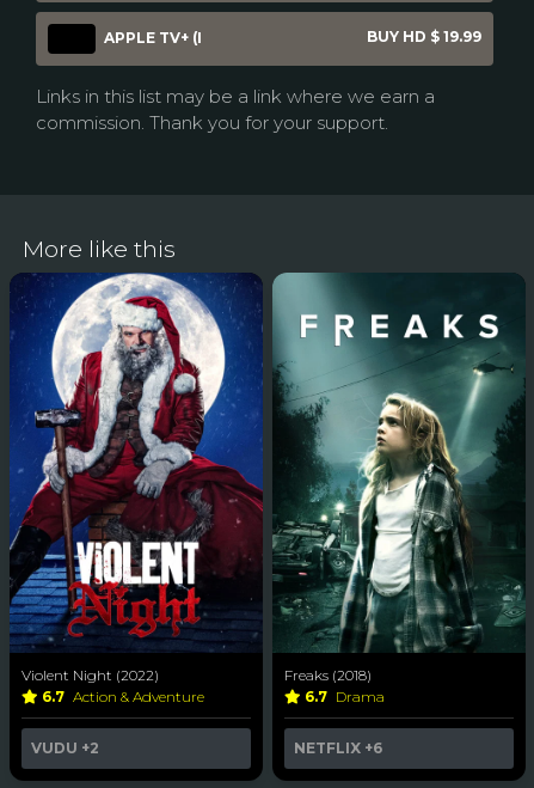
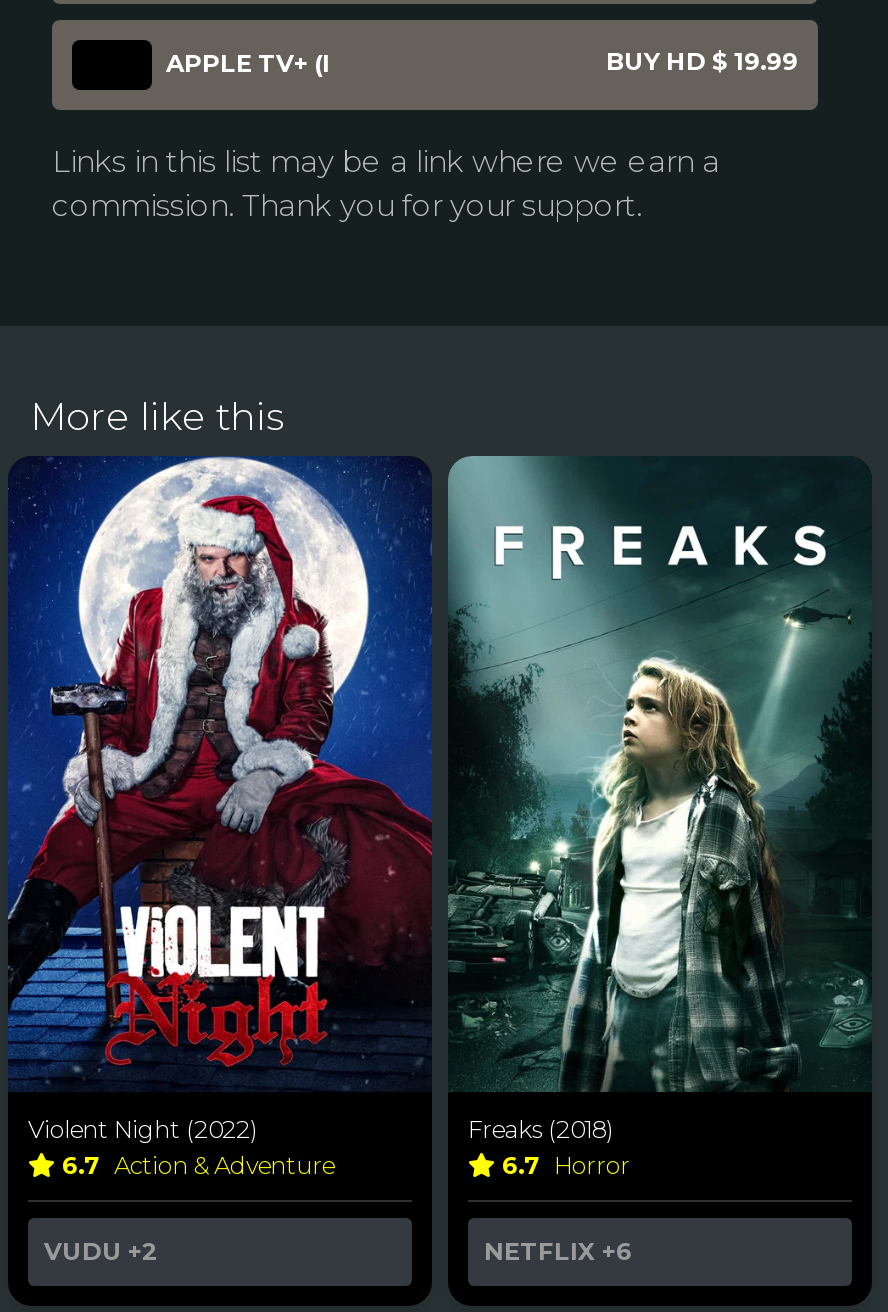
[305,687,388,705] 6.7 Drama -> [502,1150,636,1180] 6.7 Horror

